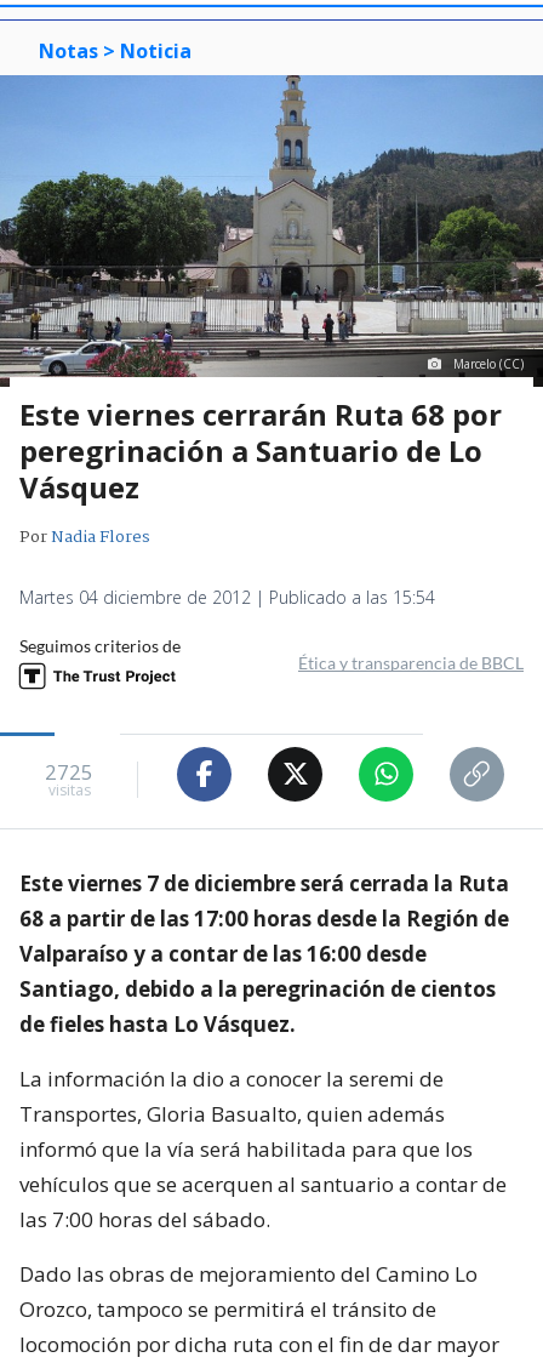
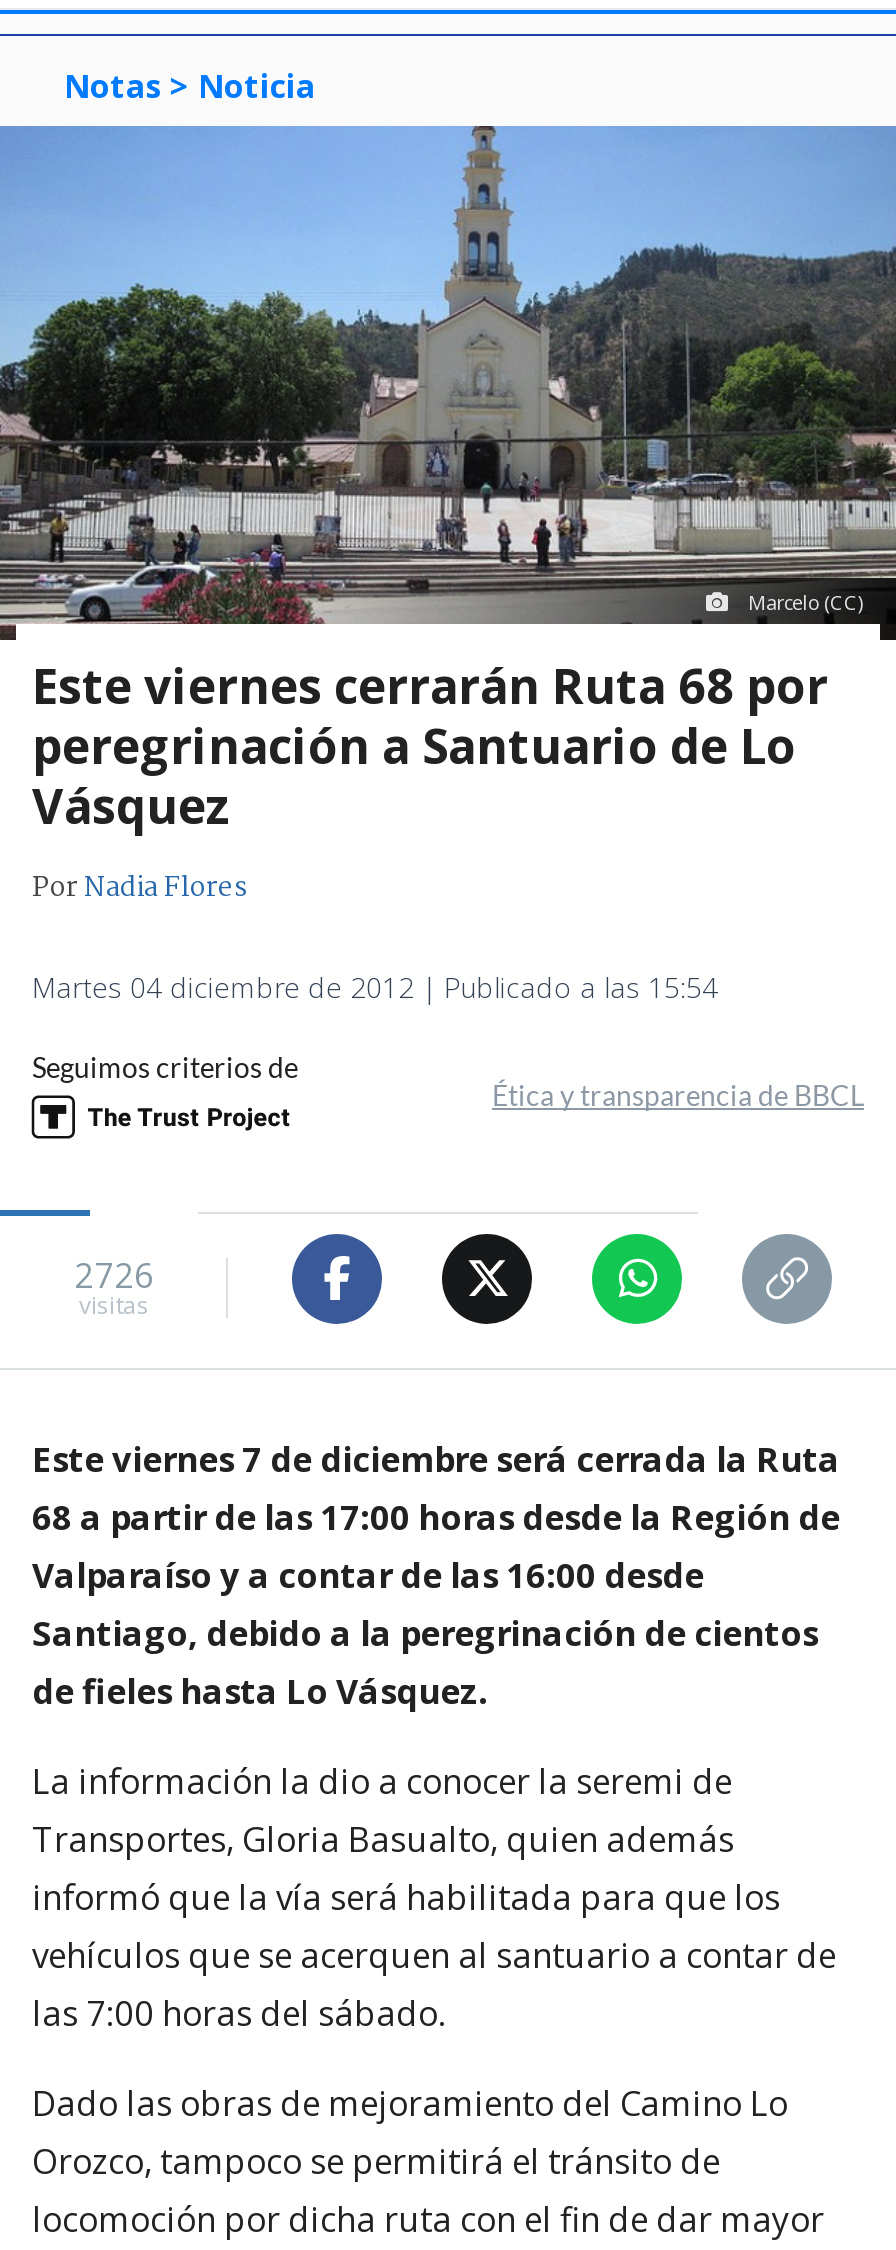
[45,758,93,786] 2725 -> [74,1253,154,1299] 2726

